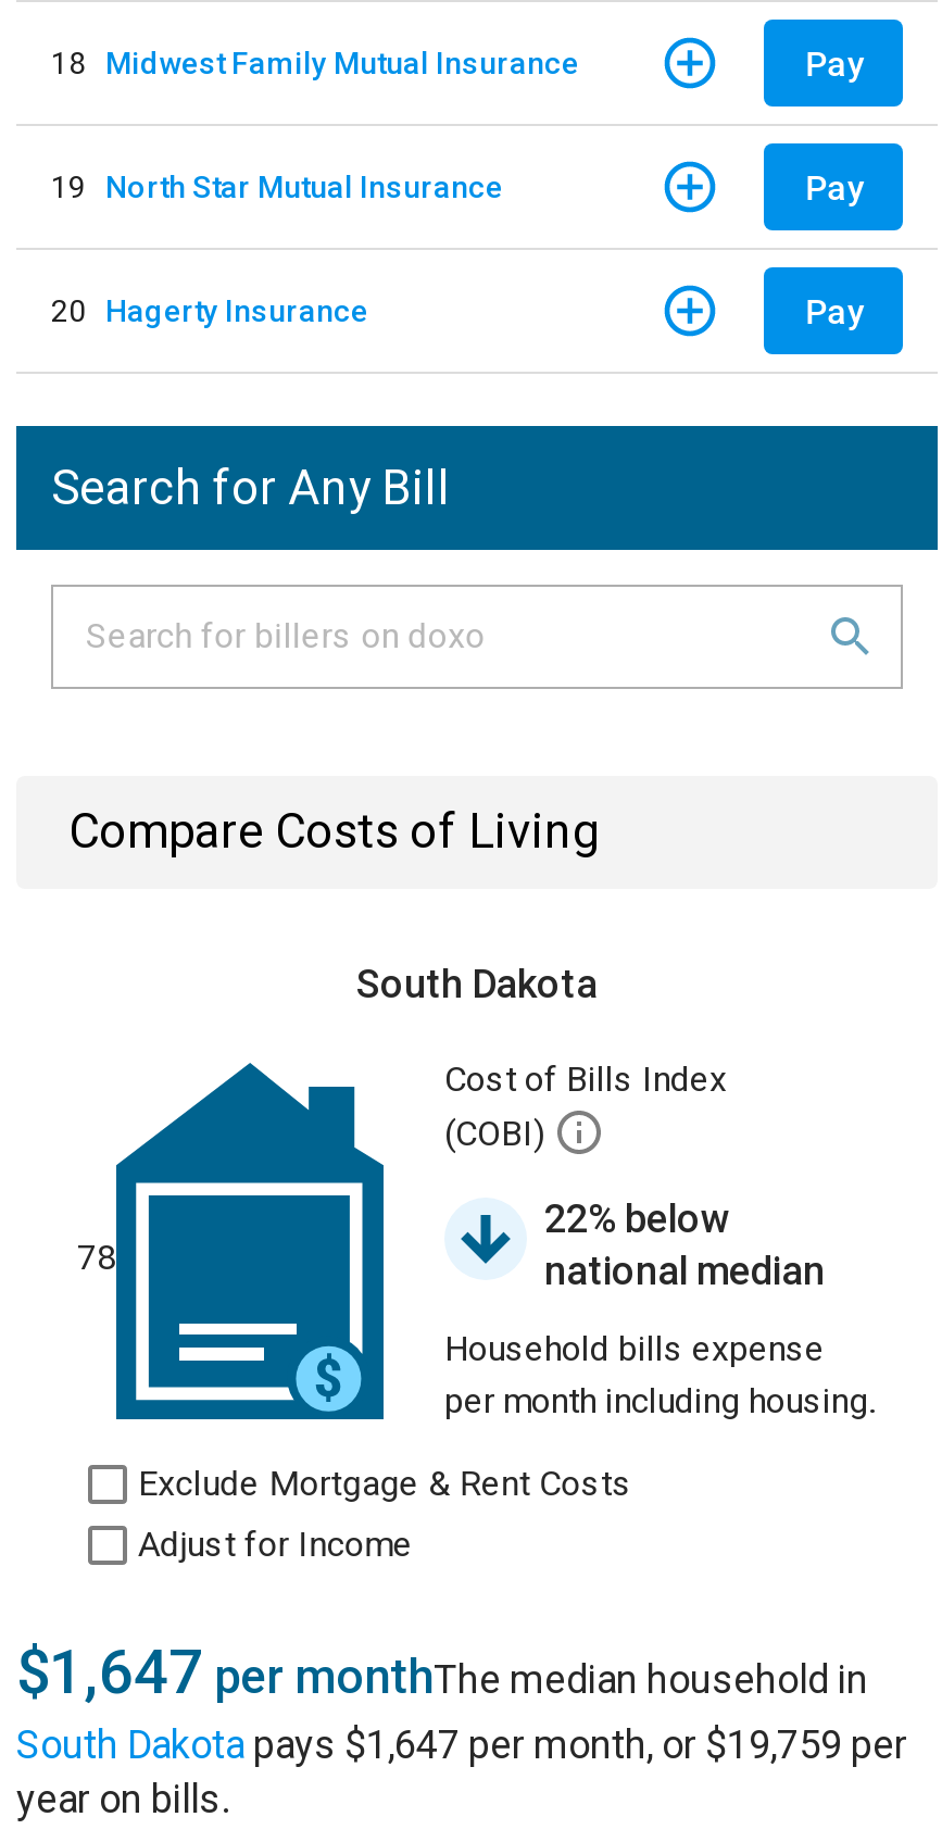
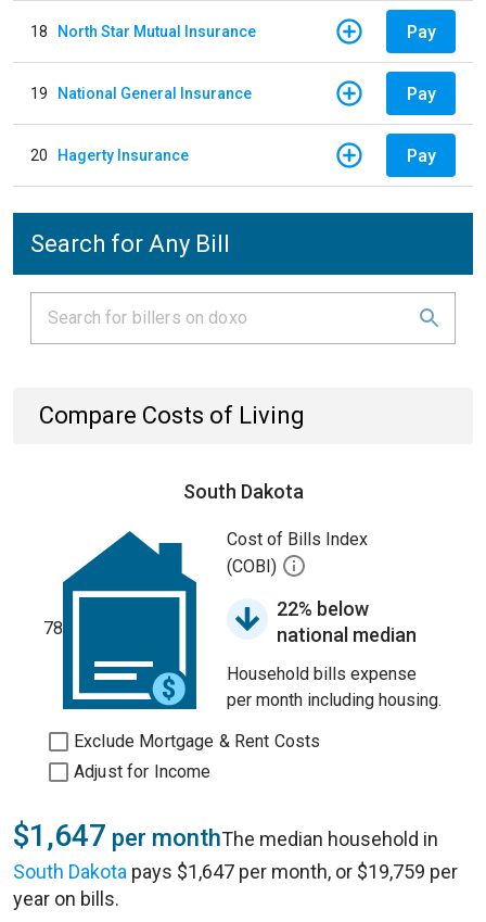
[51,45,579,79] 18 Midwest Family Mutual Insurance -> [30,22,256,40] 18 North Star Mutual Insurance
[51,168,503,203] 19 North Star Mutual Insurance -> [30,84,252,102] 19 National General Insurance

